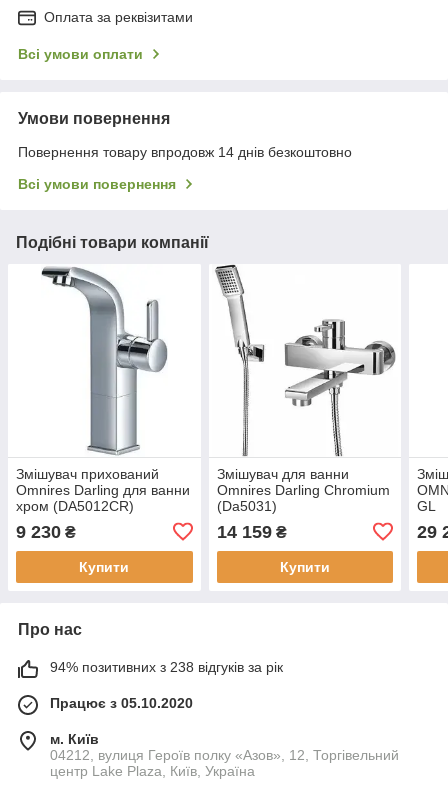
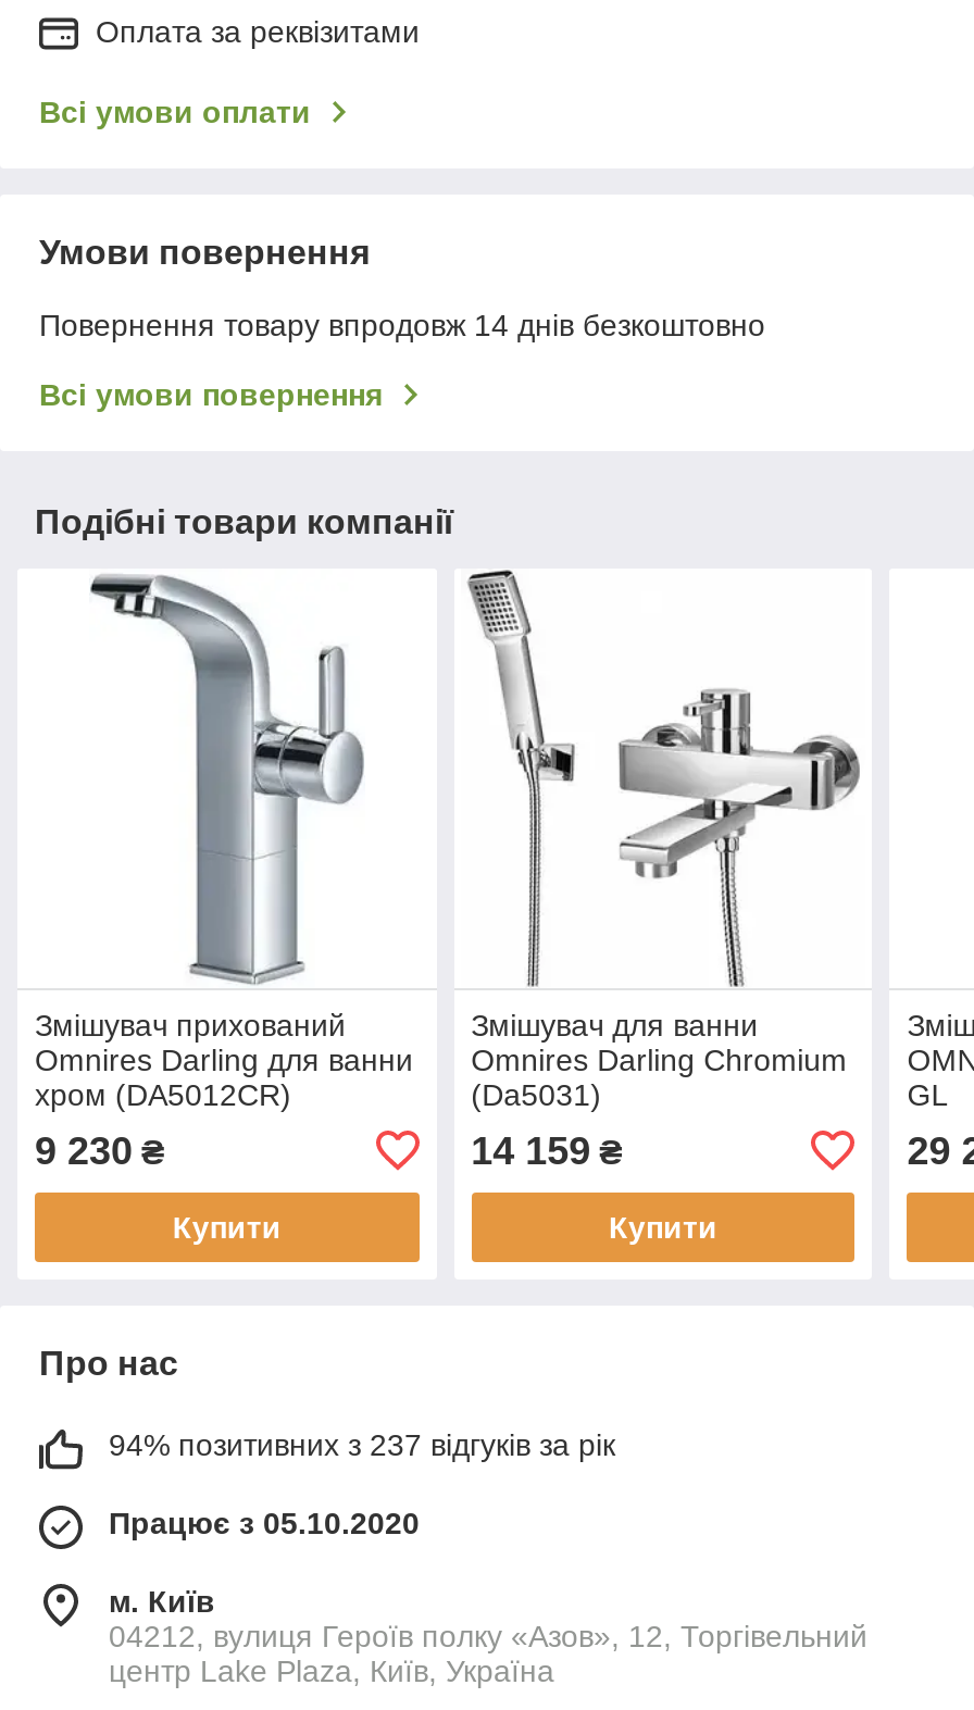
[50,659,283,675] 94% позитивних з 238 відгуків за рік -> [109,1427,615,1462] 94% позитивних з 237 відгуків за рік

